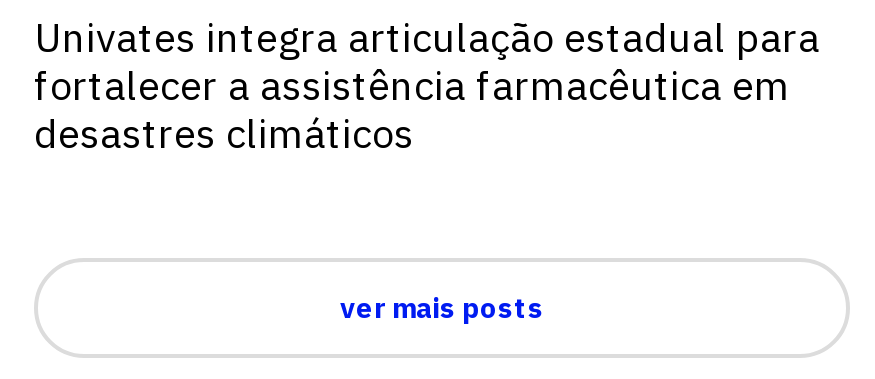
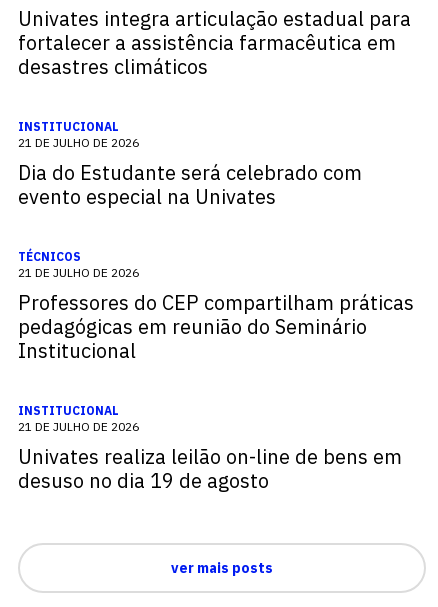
none -> [18,119,414,494] INSTITUCIONAL | 21 DE JULHO DE 2026 | Dia do Estudante será celebrado com | evento especial na Univates | TÉCNICOS | 21 DE JULHO DE 2026 | Professores do CEP compartilham práticas | pedagógicas em reunião do Seminário | Institucional | INSTITUCIONAL | 21 DE JULHO DE 2026 | Univates realiza leilão on-line de bens em | desuso no dia 19 de agosto

